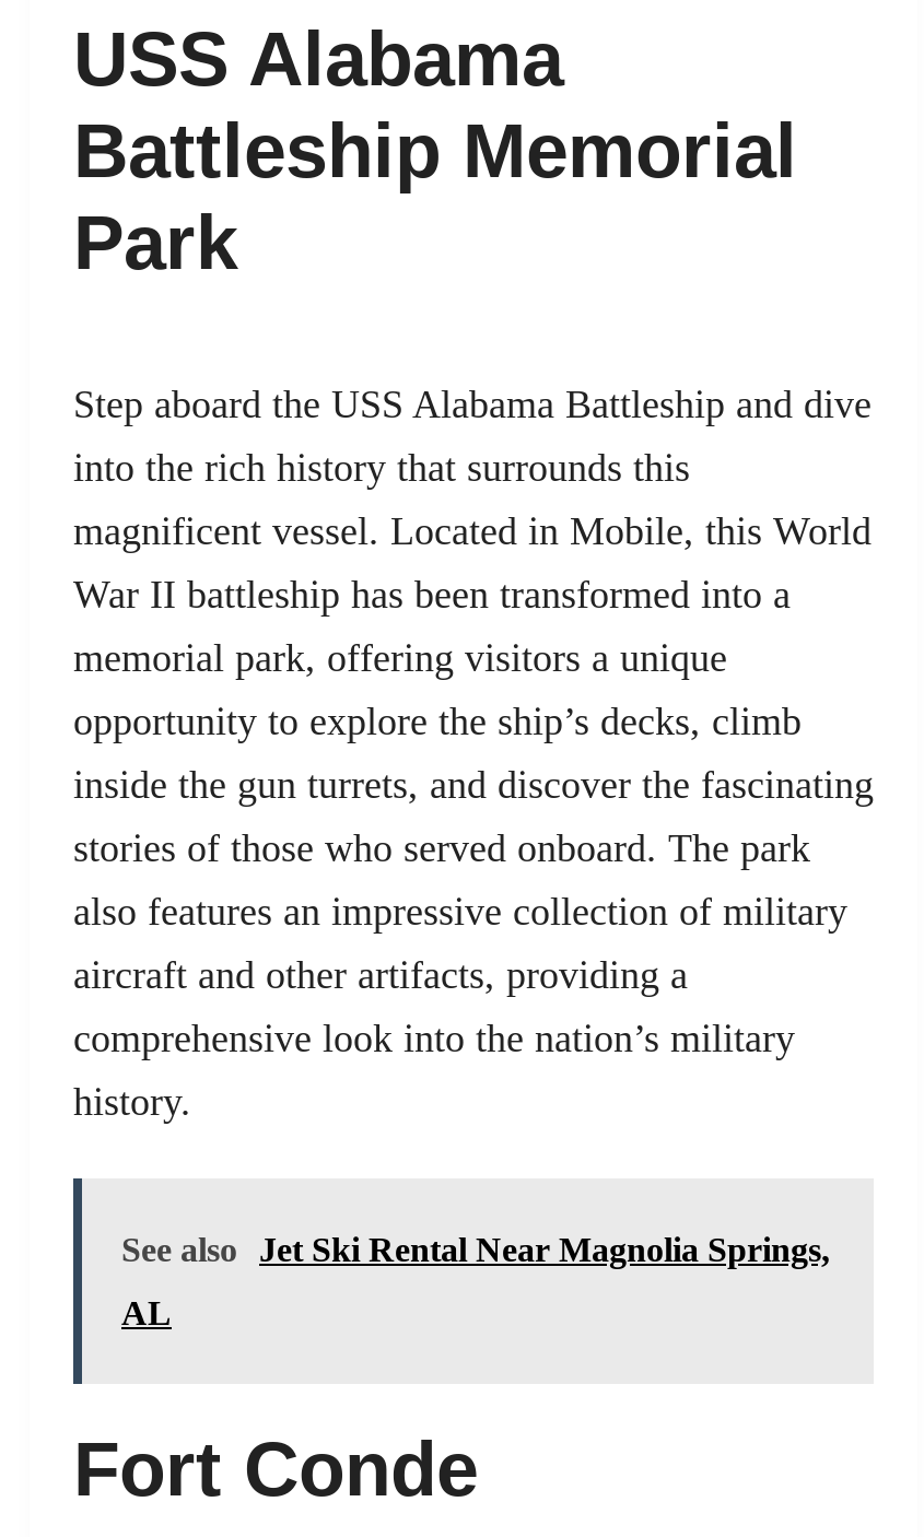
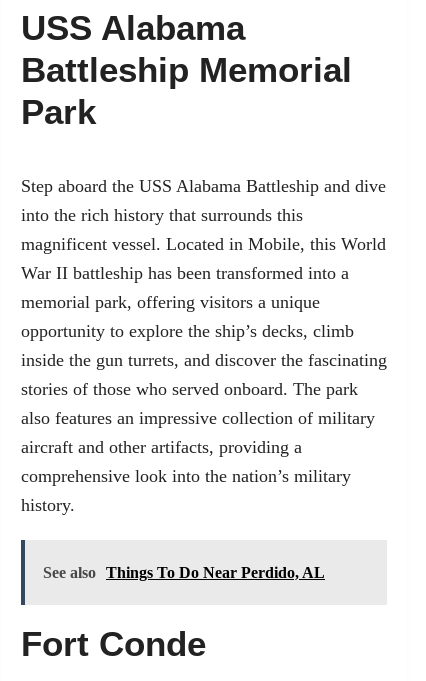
[121,1230,830,1331] See also Jet Ski Rental Near Magnolia Springs, | AL -> [43,564,325,581] See also Things To Do Near Perdido, AL

